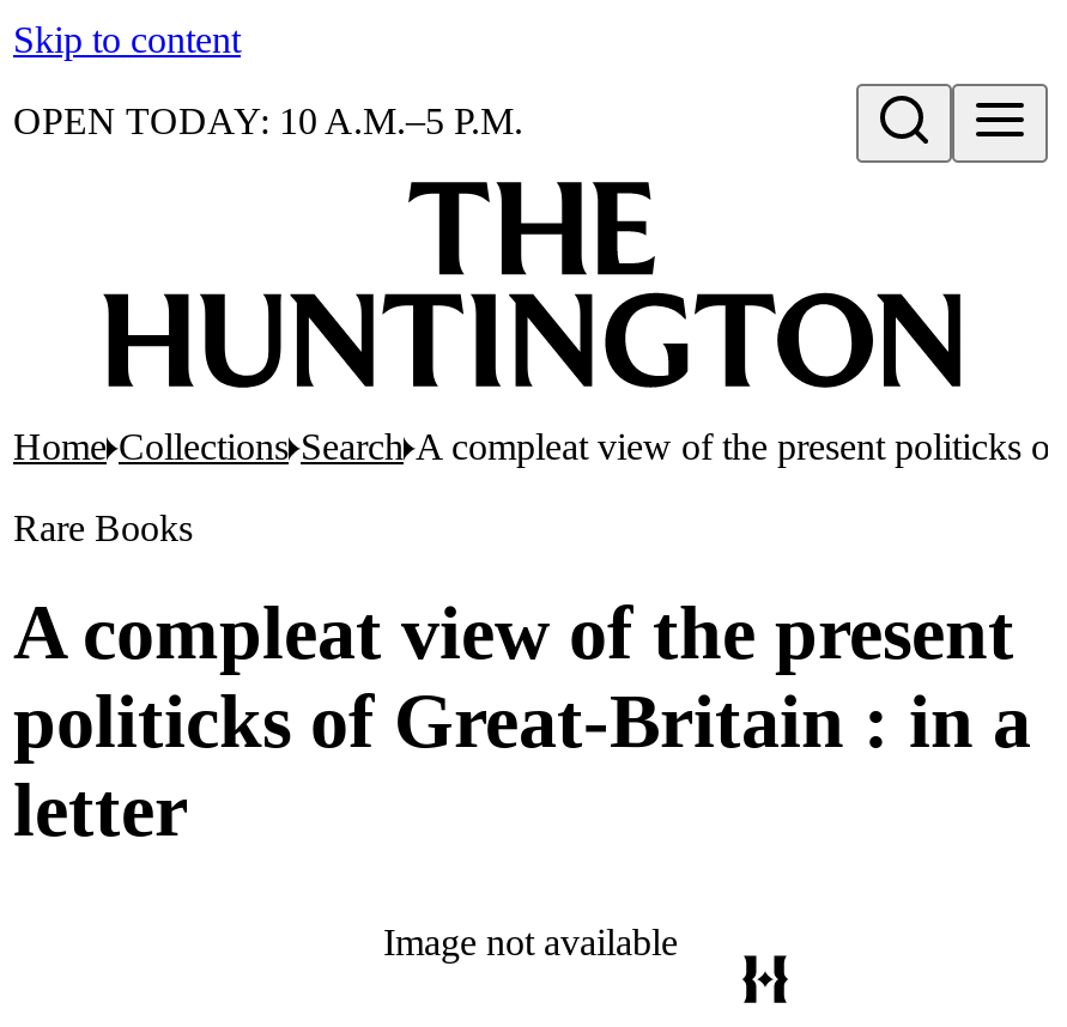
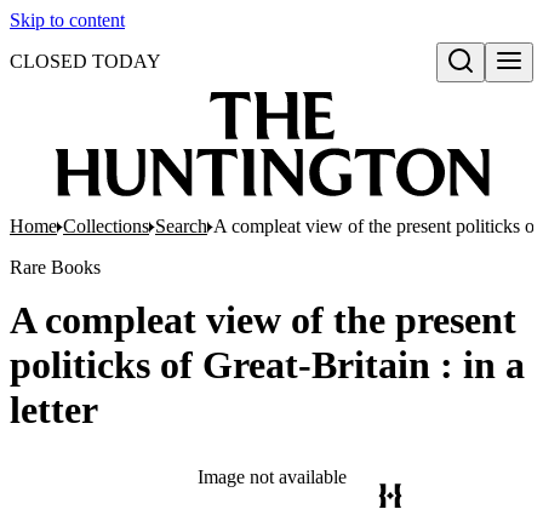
[13,101,523,141] OPEN TODAY: 10 A.M.–5 P.M. -> [10,51,161,71] CLOSED TODAY

